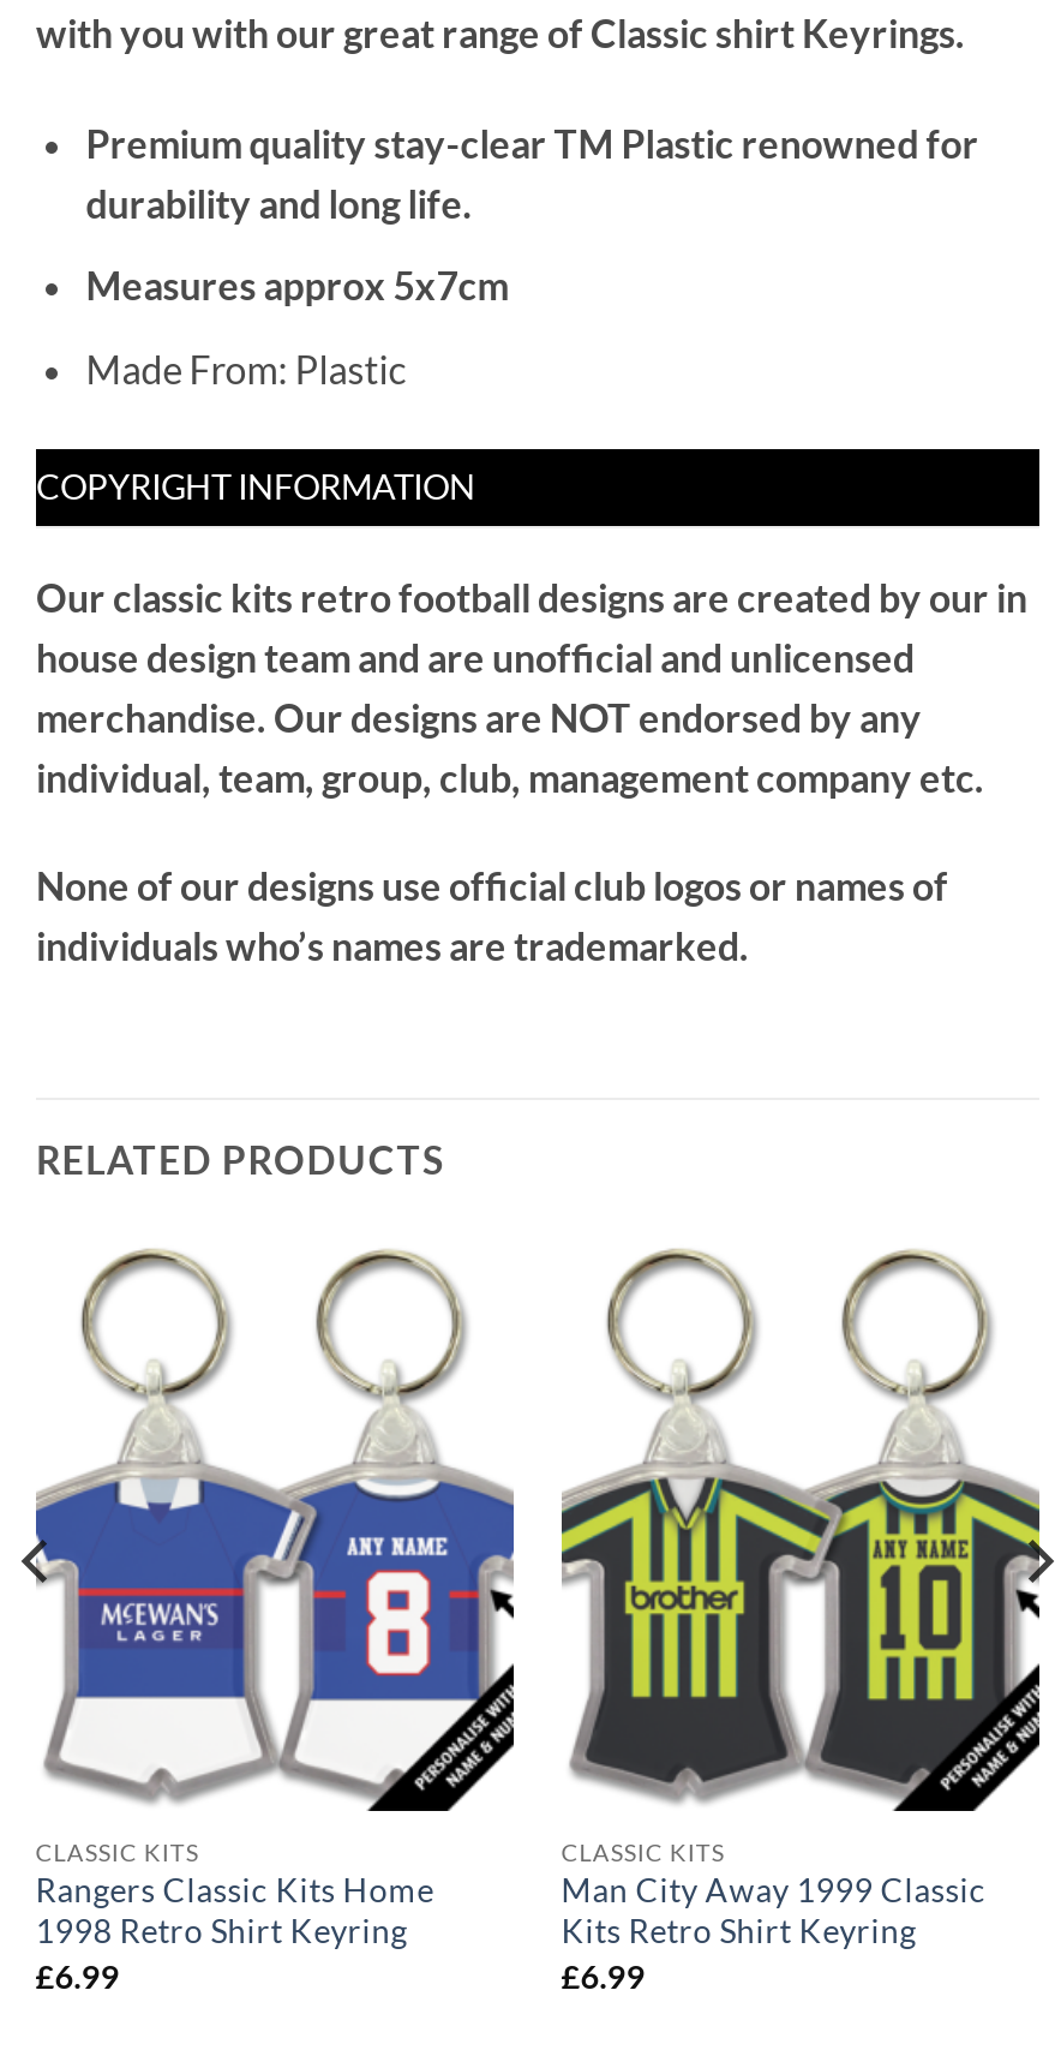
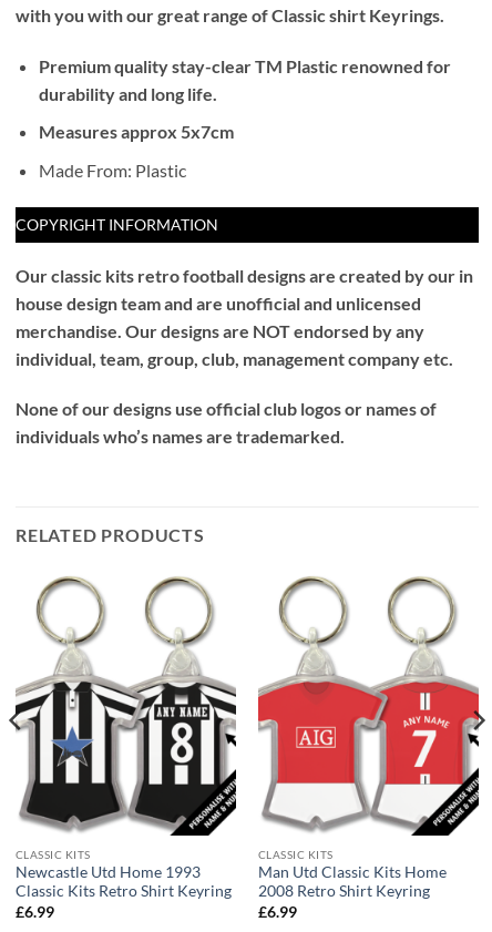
[34,1477,516,1951] [image] | Rangers Classic Kits Home | 1998 Retro Shirt Keyring -> [14,680,237,900] [image] | Newcastle Utd Home 1993 | Classic Kits Retro Shirt Keyring
[559,1477,1042,1910] [image] | Man City Away 1999 Classic -> [257,682,480,881] [image] | Man Utd Classic Kits Home
[561,1913,916,1951] Kits Retro Shirt Keyring -> [258,883,430,900] 2008 Retro Shirt Keyring

